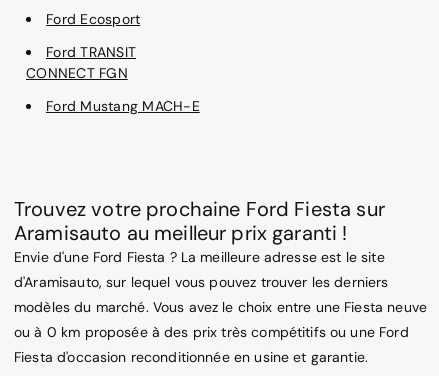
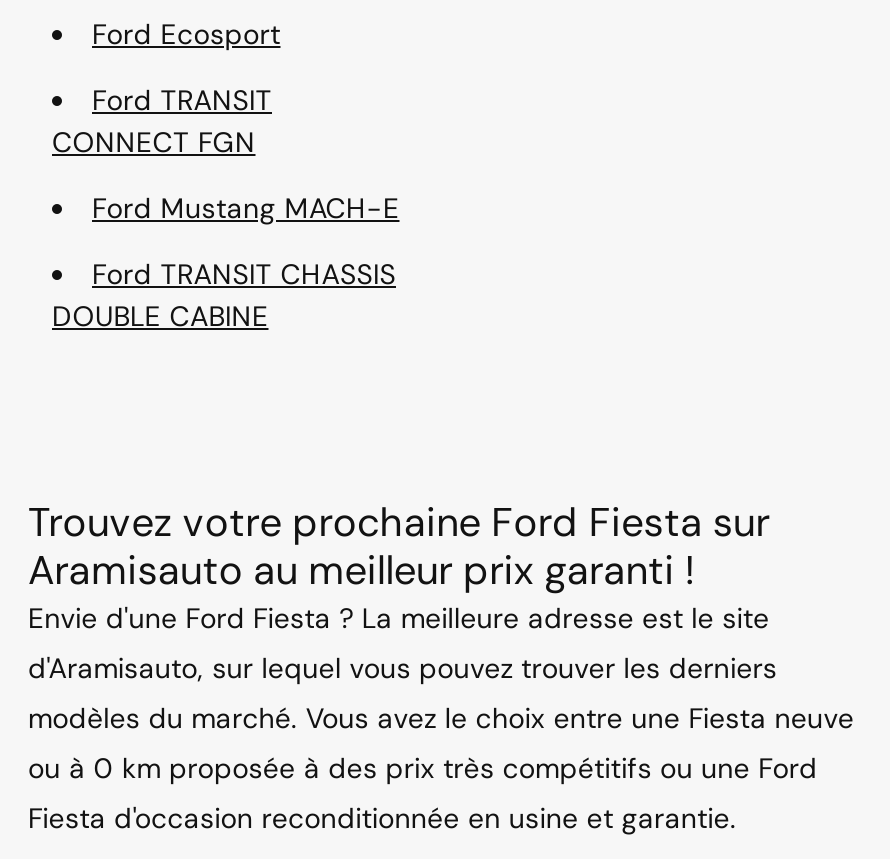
none -> [52,256,396,334] Ford TRANSIT CHASSIS | DOUBLE CABINE

